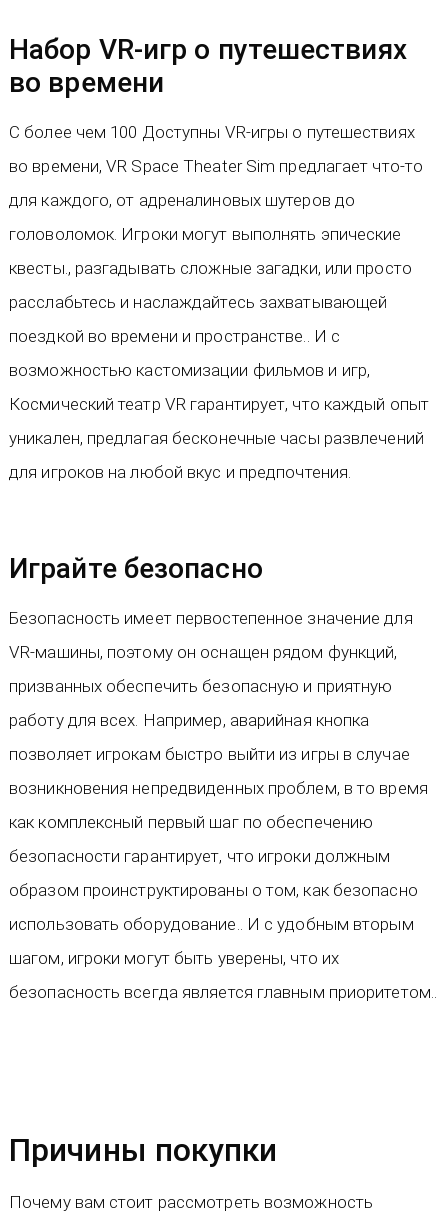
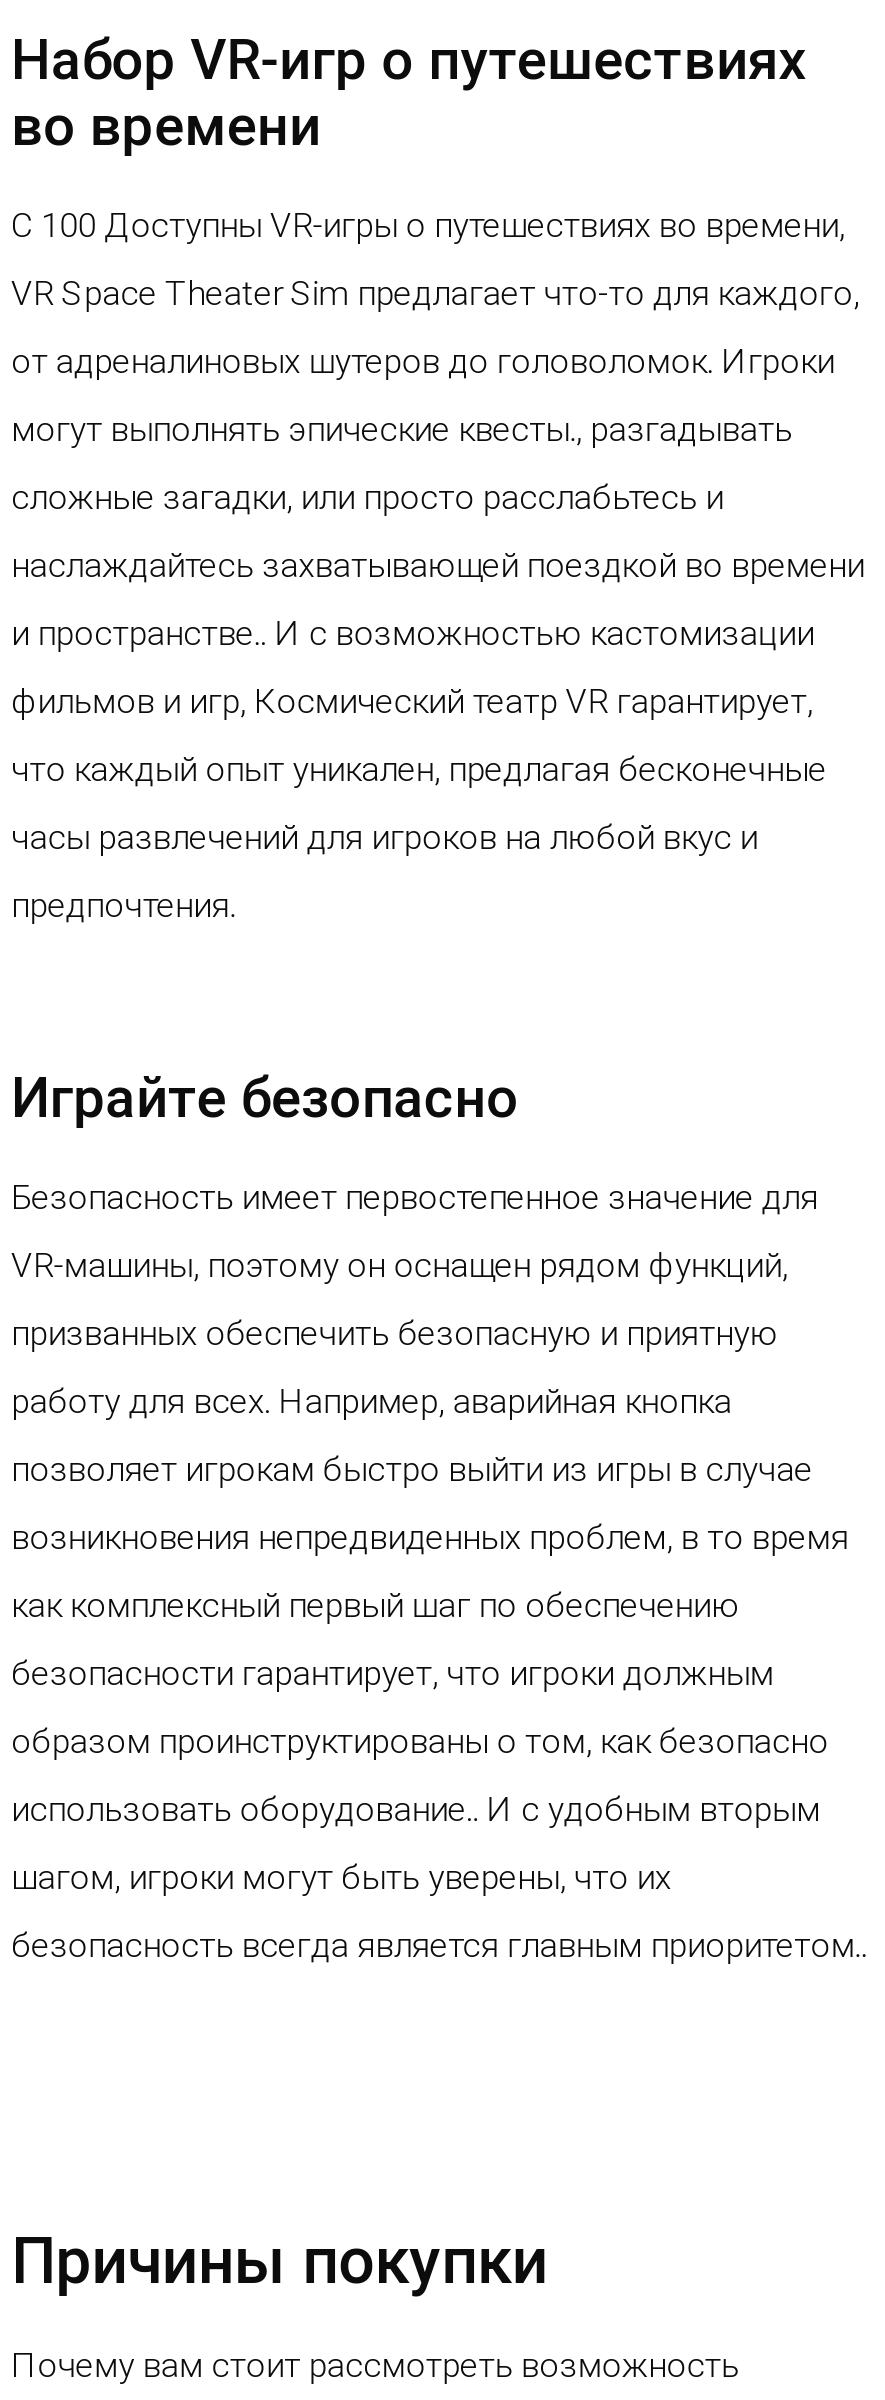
[9,122,415,142] С более чем 100 Доступны VR-игры о путешествиях -> [11,206,845,246] С 100 Доступны VR-игры о путешествиях во времени,
[9,156,423,176] во времени, VR Space Theater Sim предлагает что-то -> [11,274,859,314] VR Space Theater Sim предлагает что-то для каждого,
[9,190,355,210] для каждого, от адреналиновых шутеров до -> [11,342,834,382] от адреналиновых шутеров до головоломок. Игроки
[9,224,401,244] головоломок. Игроки могут выполнять эпические -> [11,410,792,450] могут выполнять эпические квесты., разгадывать
[9,258,412,278] квесты., разгадывать сложные загадки, или просто -> [11,478,723,518] сложные загадки, или просто расслабьтесь и
[9,292,387,312] расслабьтесь и наслаждайтесь захватывающей -> [11,546,864,586] наслаждайтесь захватывающей поездкой во времени
[9,326,340,346] поездкой во времени и пространстве.. И с -> [11,614,814,654] и пространстве.. И с возможностью кастомизации
[9,360,370,380] возможностью кастомизации фильмов и игр, -> [11,682,813,722] фильмов и игр, Космический театр VR гарантирует,
[9,394,429,414] Космический театр VR гарантирует, что каждый опыт -> [11,750,826,790] что каждый опыт уникален, предлагая бесконечные
[9,428,424,448] уникален, предлагая бесконечные часы развлечений -> [11,818,758,858] часы развлечений для игроков на любой вкус и
[9,462,351,482] для игроков на любой вкус и предпочтения. -> [11,886,236,926] предпочтения.

